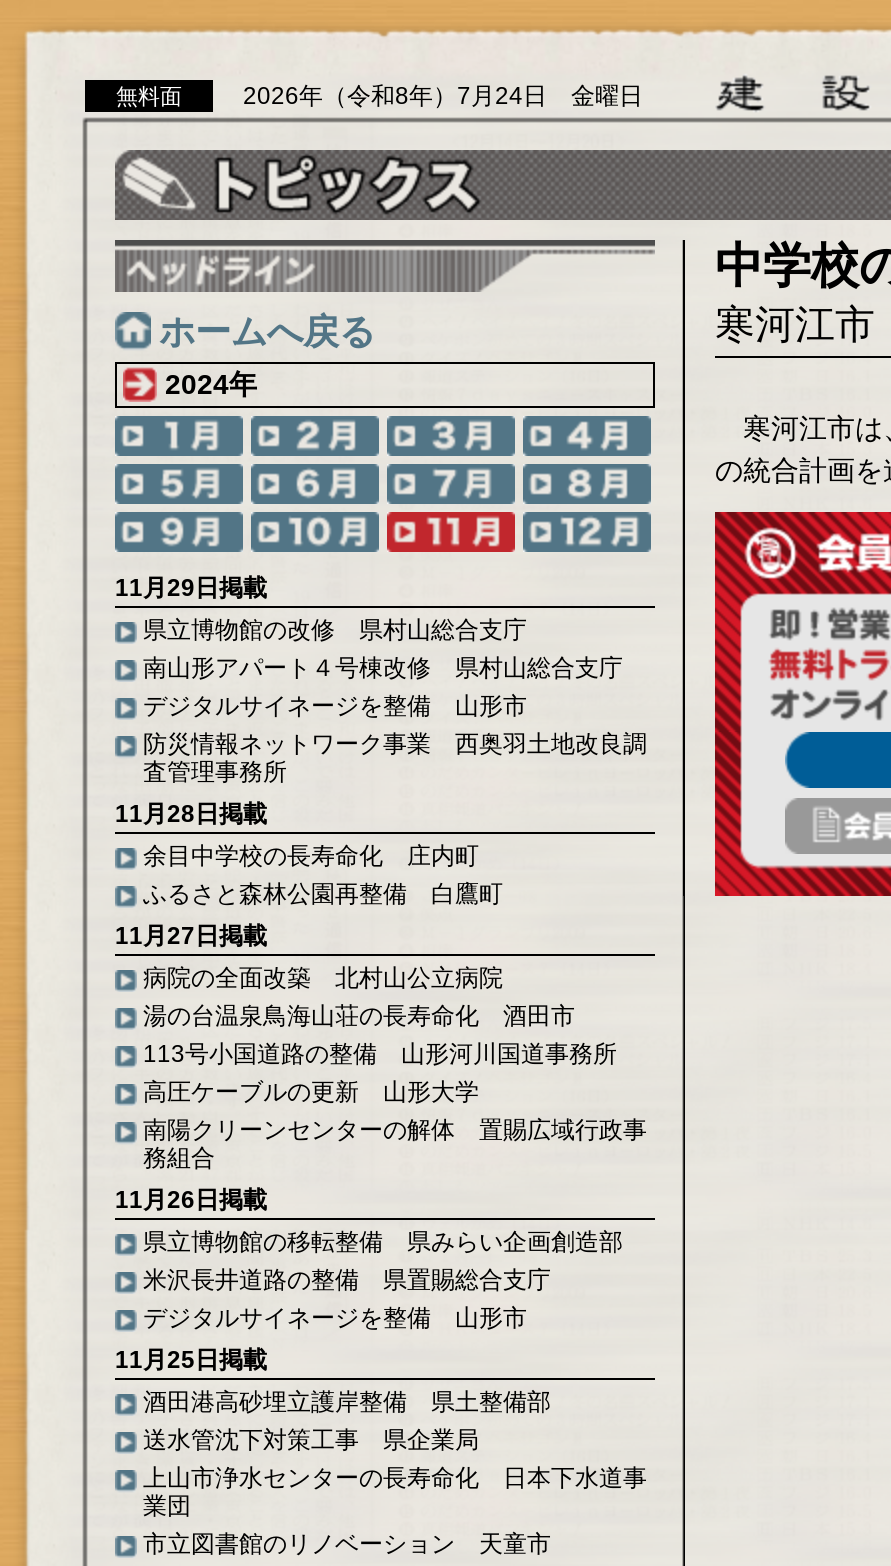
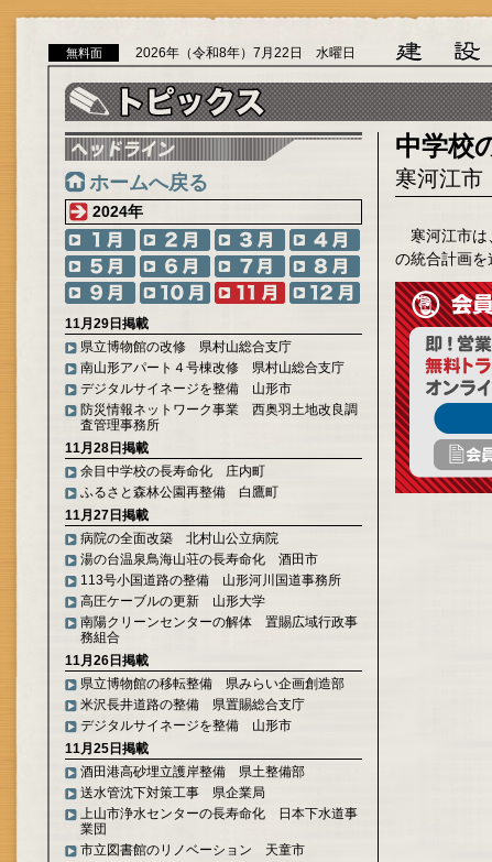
[243,82,643,110] 2026年（令和8年）7月24日 金曜日 -> [135,45,356,61] 2026年（令和8年）7月22日 水曜日

